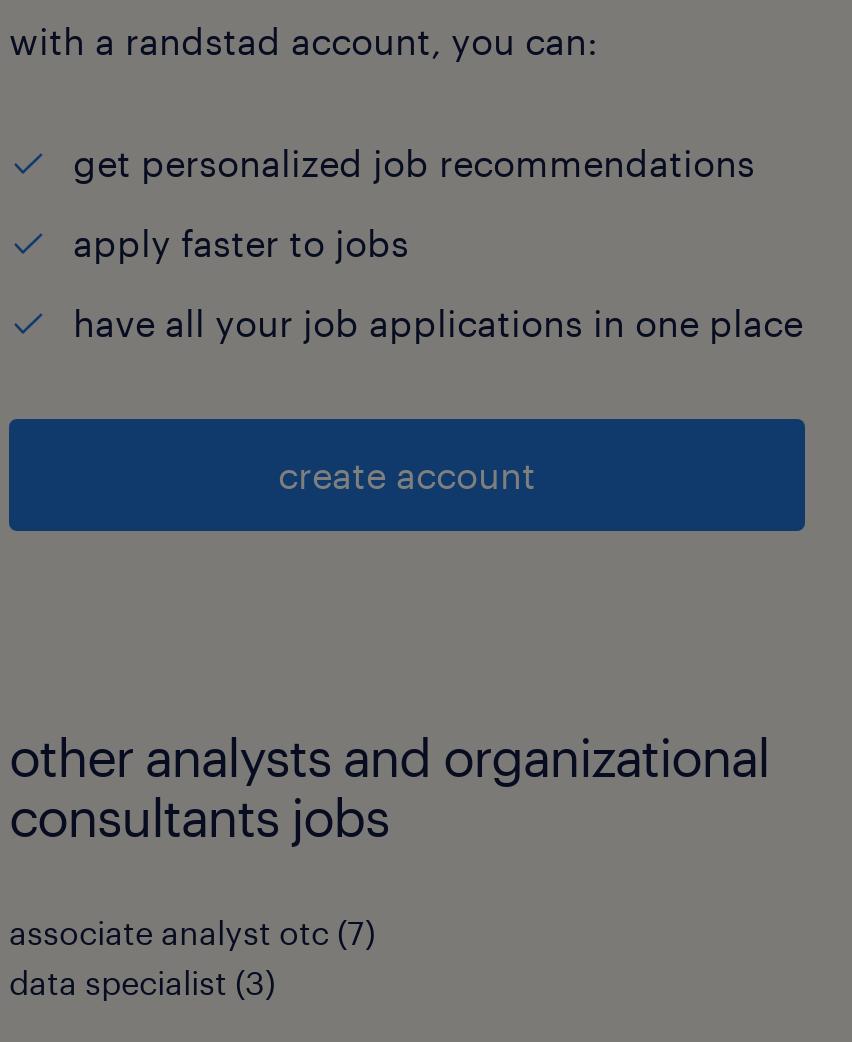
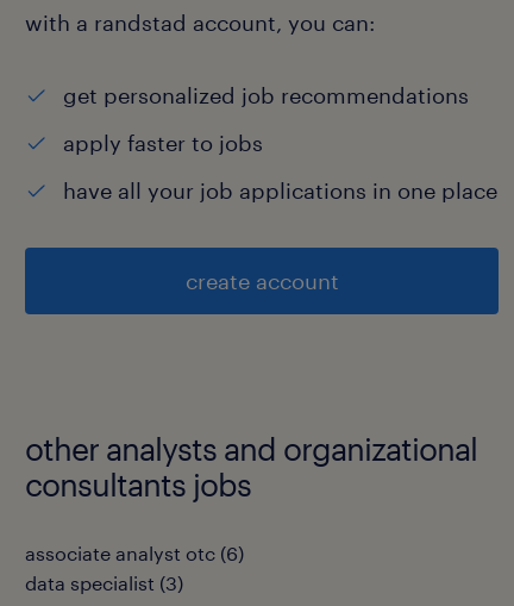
[9,914,375,952] associate analyst otc (7) -> [25,542,244,565] associate analyst otc (6)

